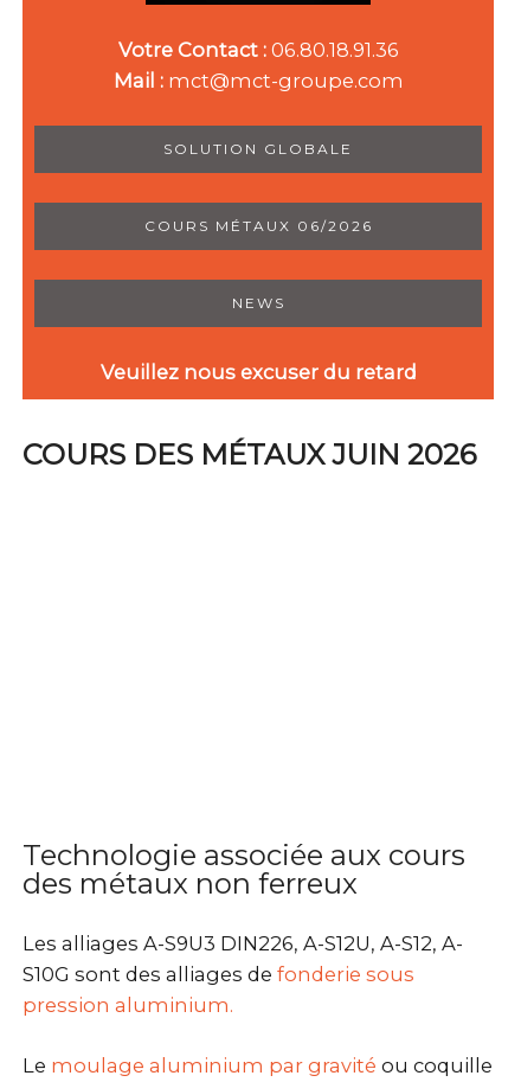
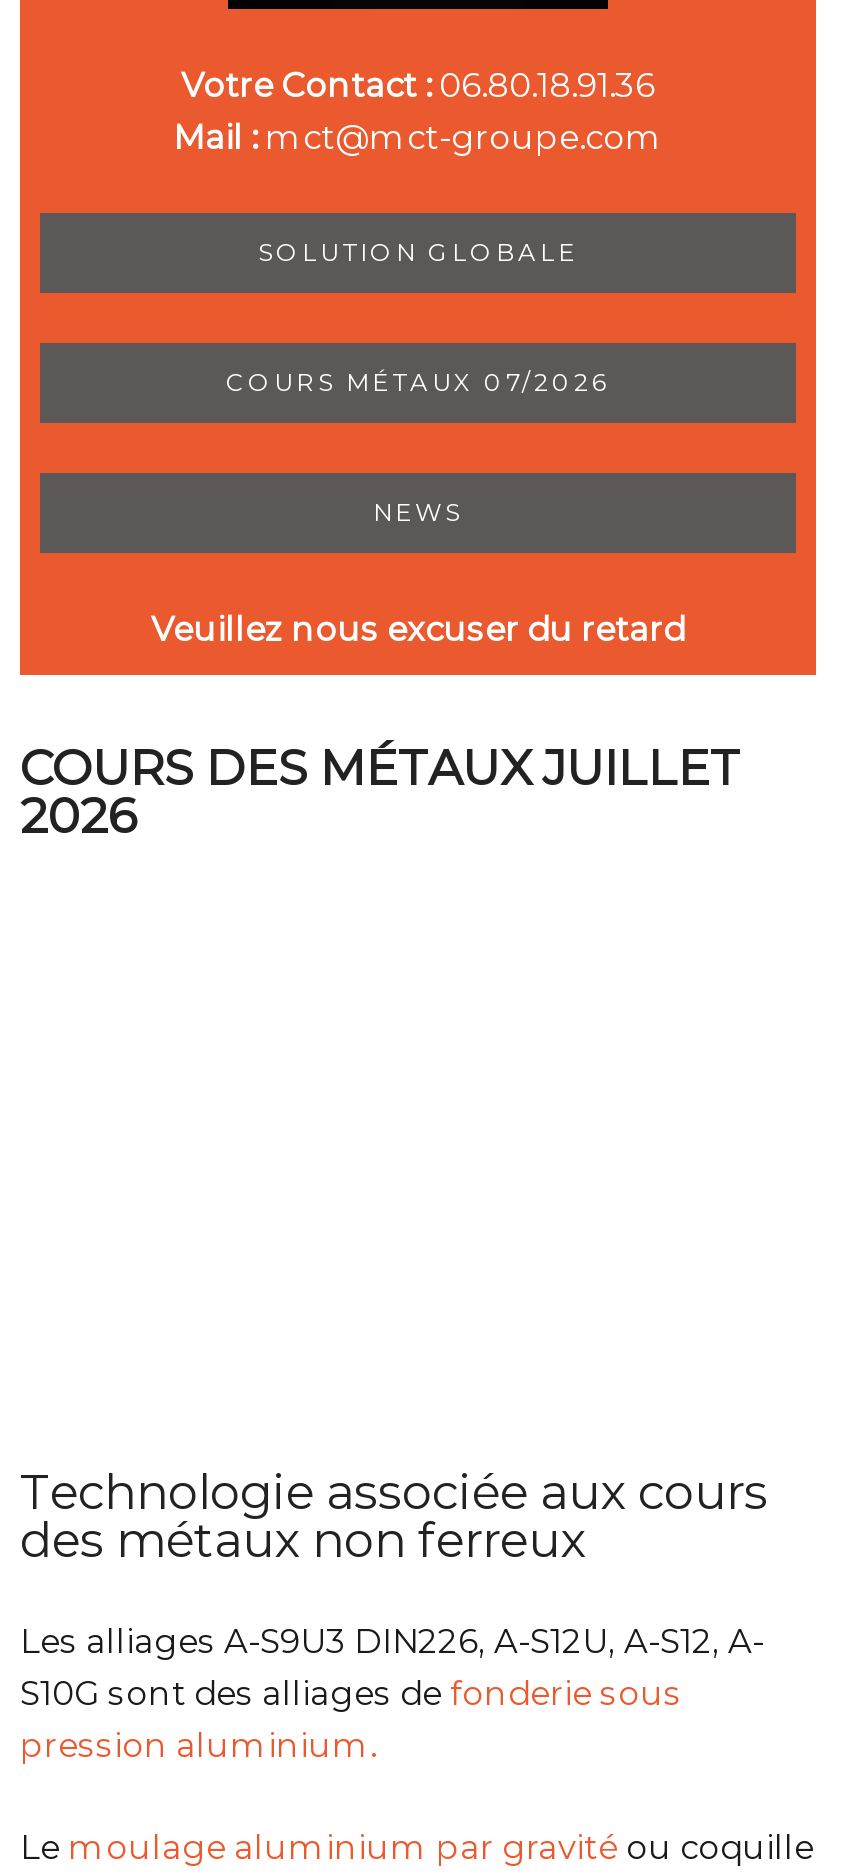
[144,217,372,235] COURS MÉTAUX 06/2026 -> [226,367,610,397] COURS MÉTAUX 07/2026
[22,437,476,472] COURS DES MÉTAUX JUIN 2026 -> [20,739,742,845] COURS DES MÉTAUX JUILLET | 2026

